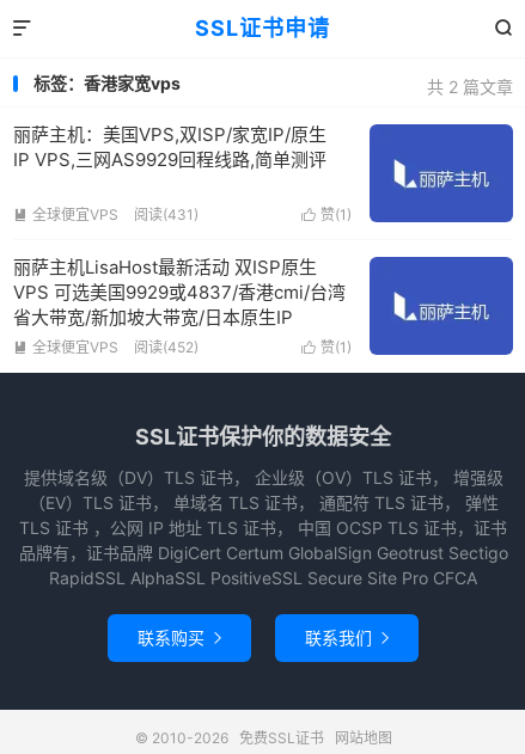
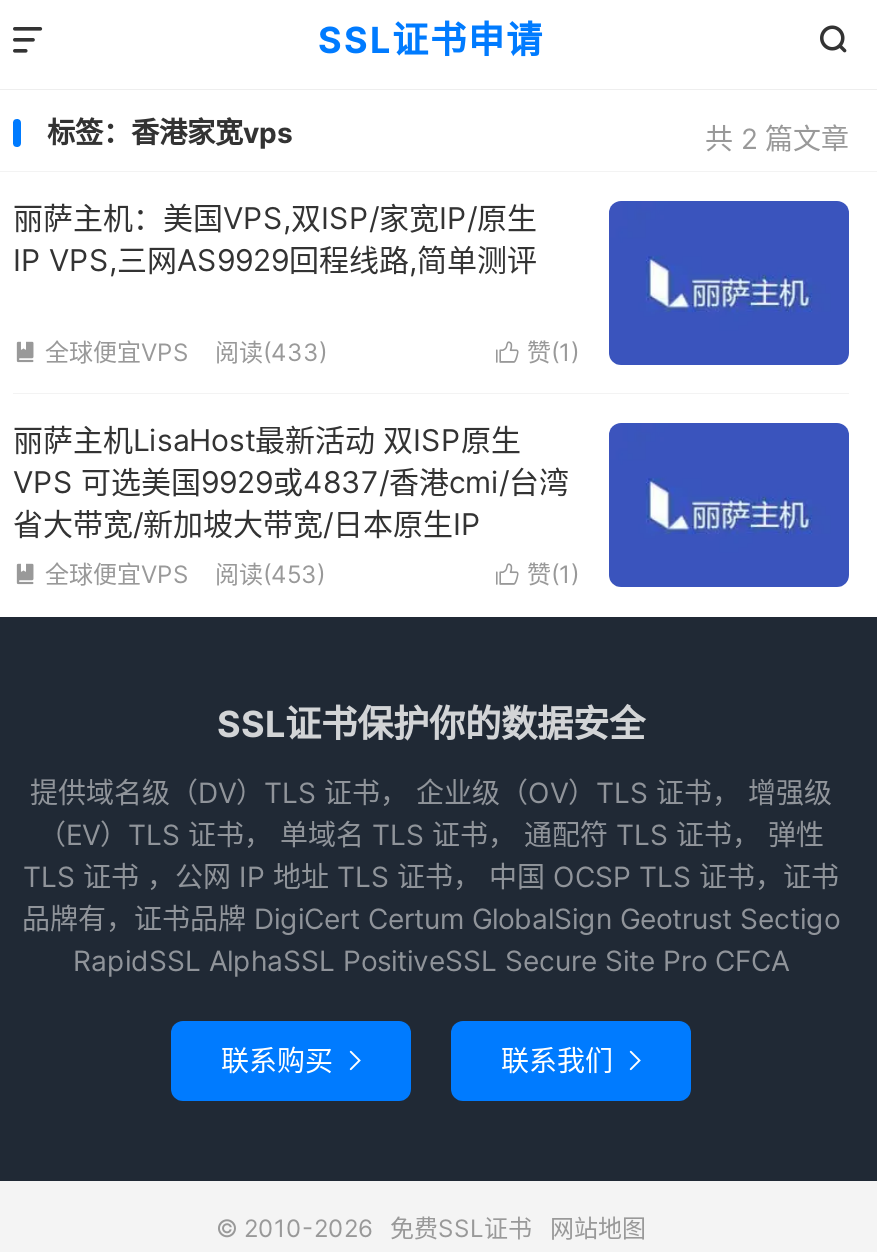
[134,206,199,223] 阅读(431) -> [215,337,327,367] 阅读(433)
[134,338,199,356] 阅读(452) -> [215,559,325,589] 阅读(453)

